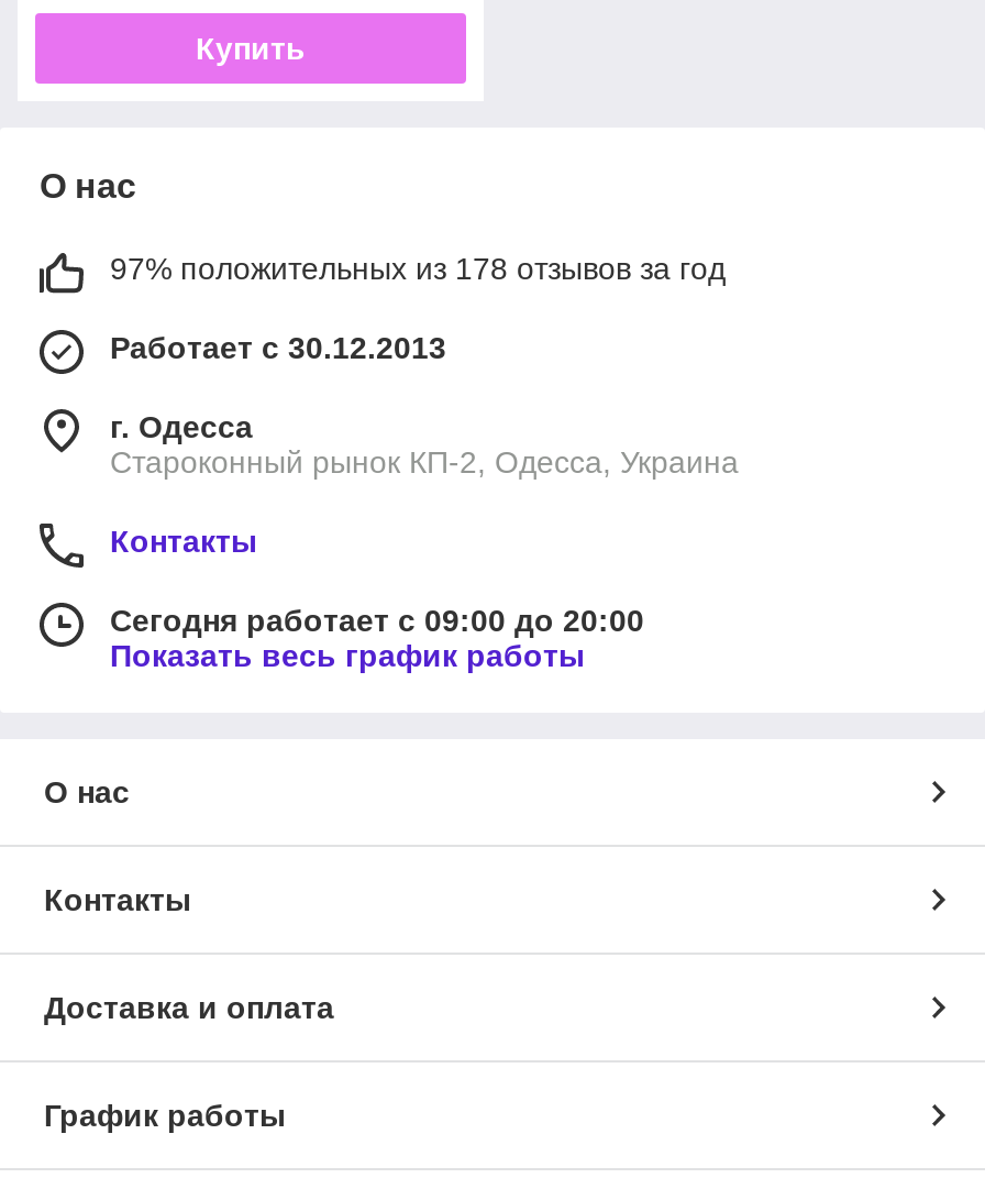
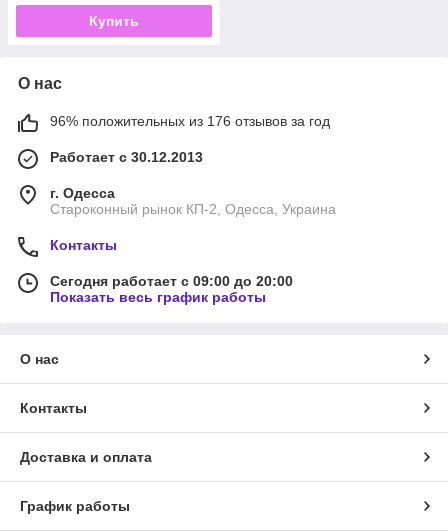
[110,250,726,286] 97% положительных из 178 отзывов за год -> [50,113,330,129] 96% положительных из 176 отзывов за год

